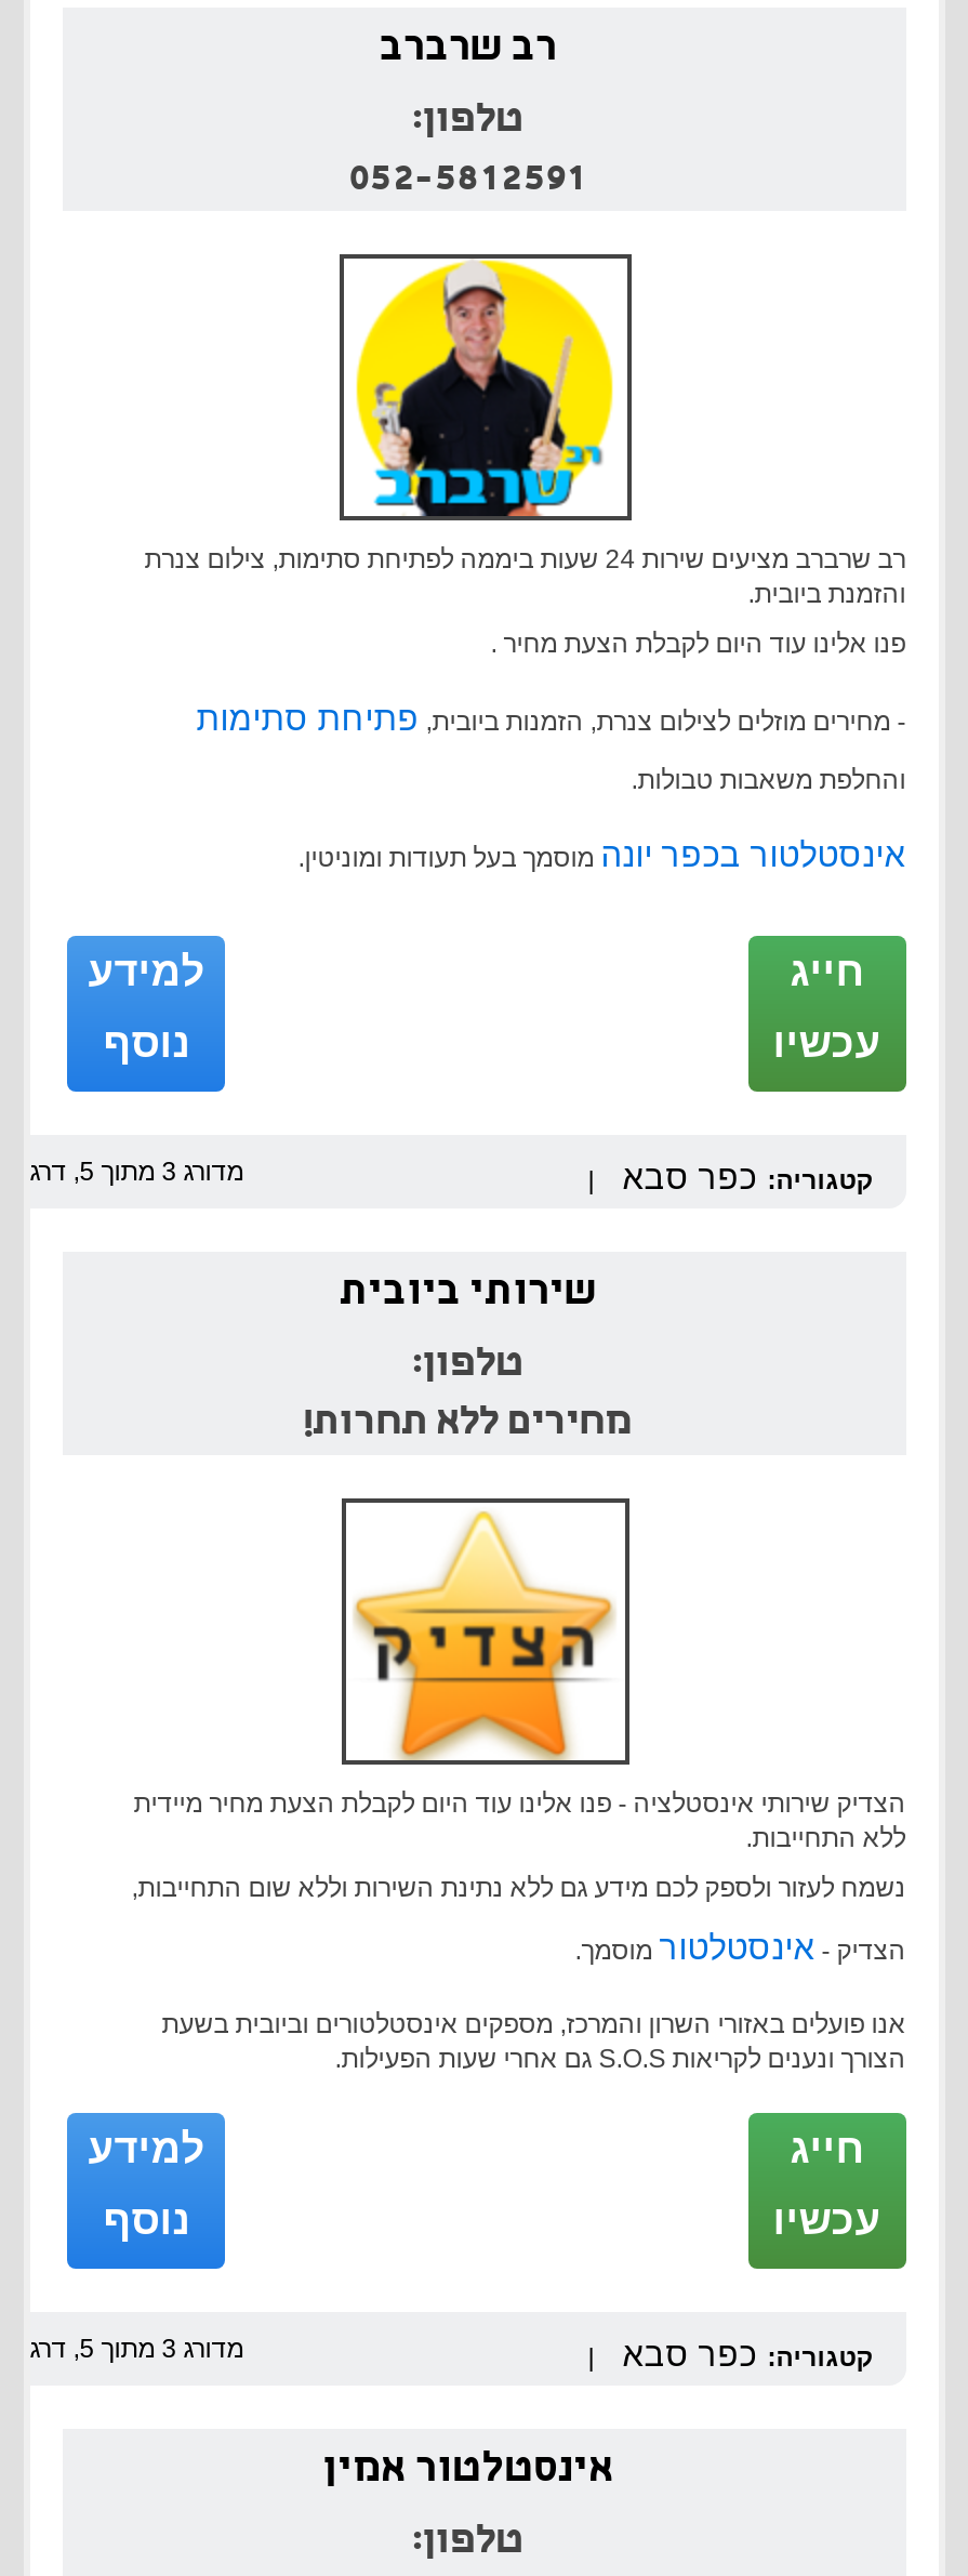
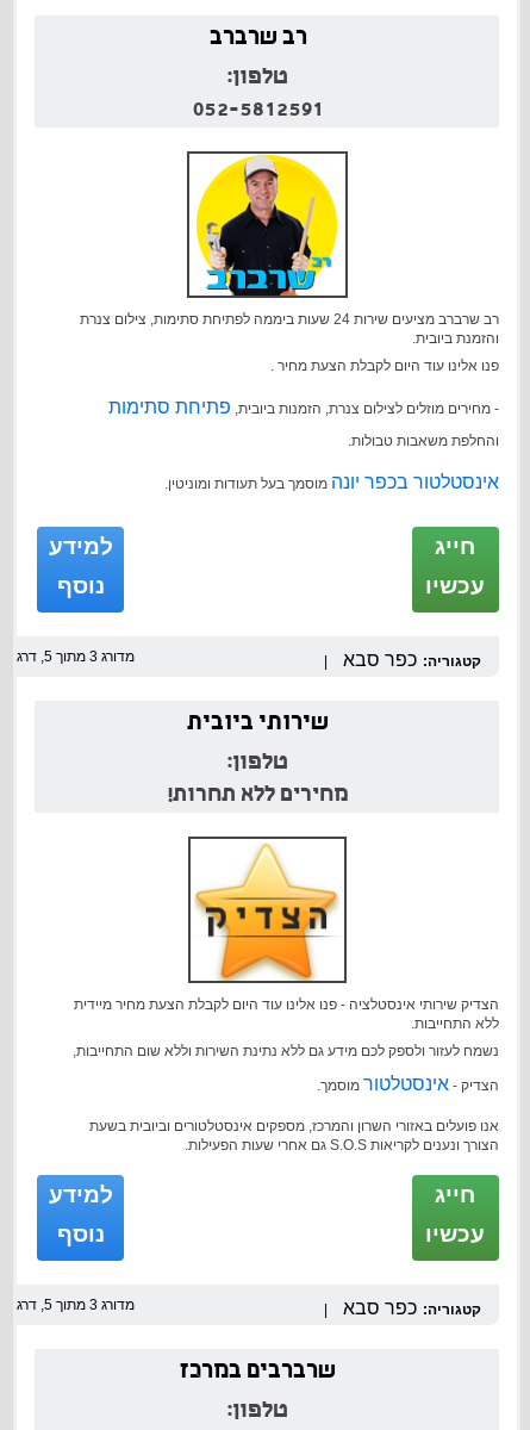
[322,2448,614,2496] אינסטלטור אמין -> [180,1360,336,1386] שרברבים במרכז

